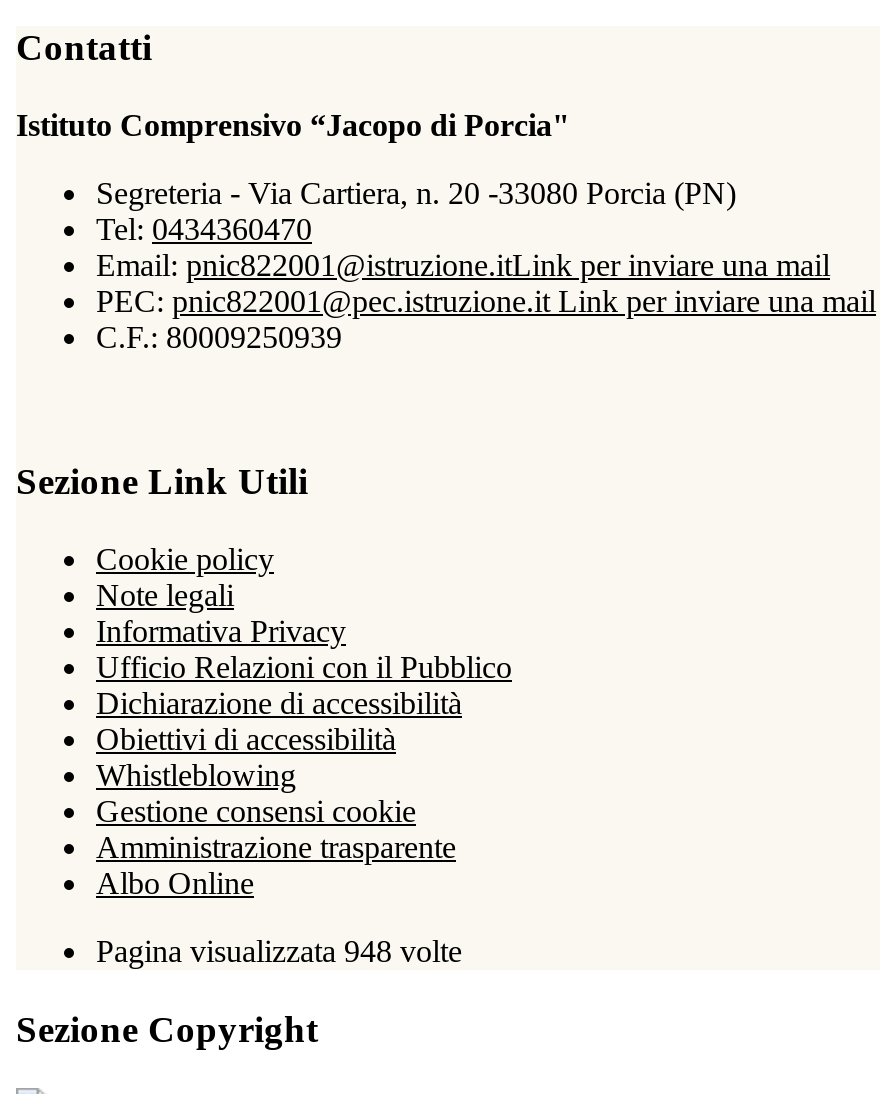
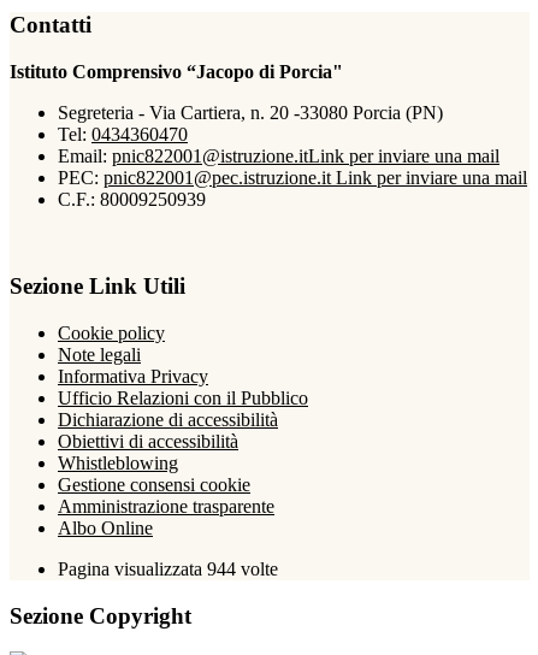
[96,934,462,968] Pagina visualizzata 948 volte -> [58,559,278,579] Pagina visualizzata 944 volte

